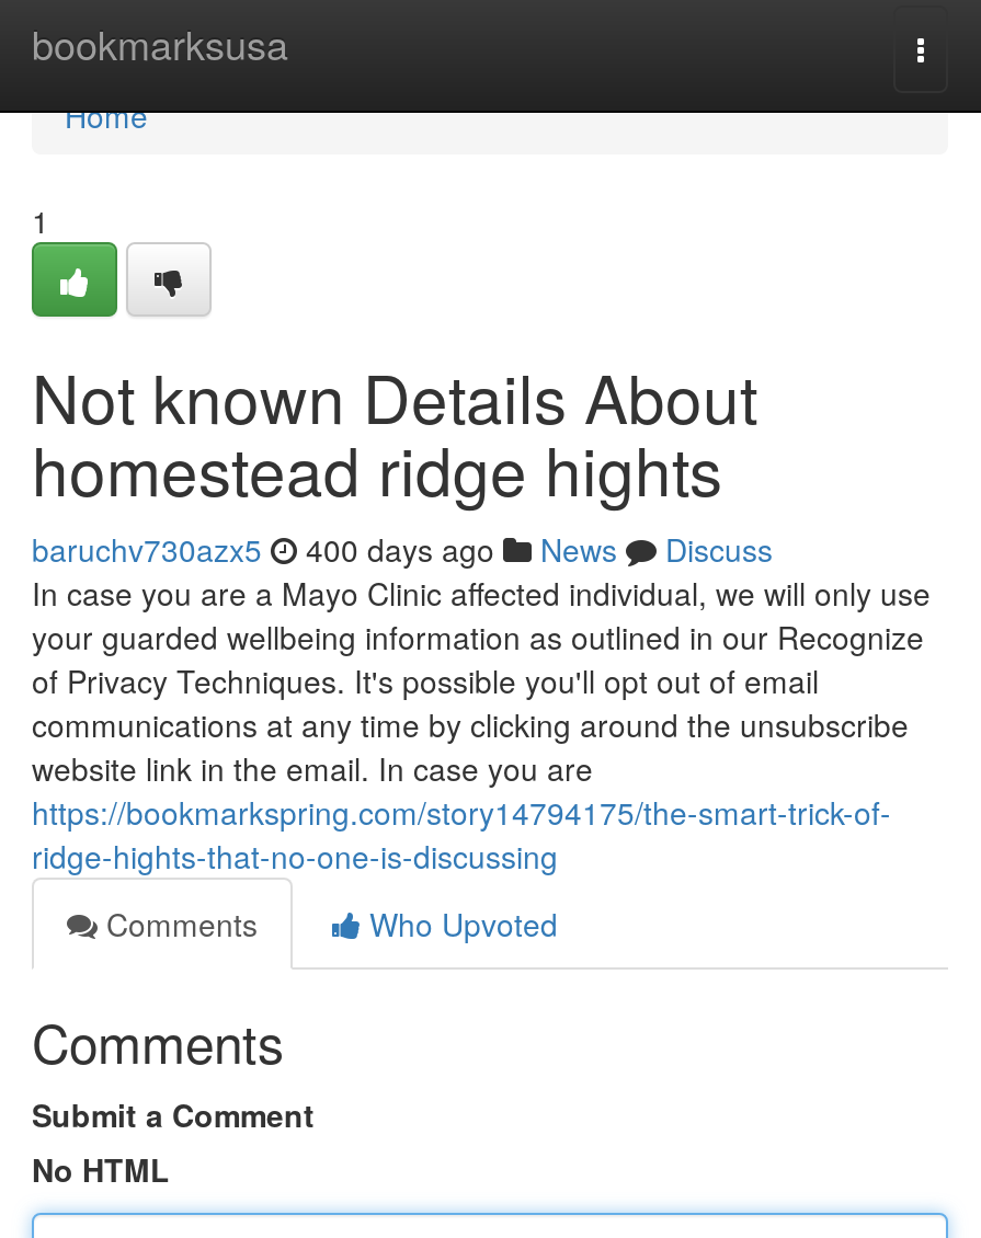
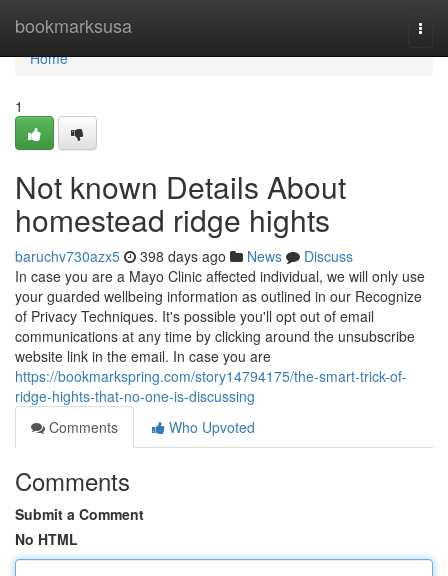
[32,527,773,571] baruchv730azx5 400 days ago News Discuss -> [15,246,353,266] baruchv730azx5 398 days ago News Discuss

